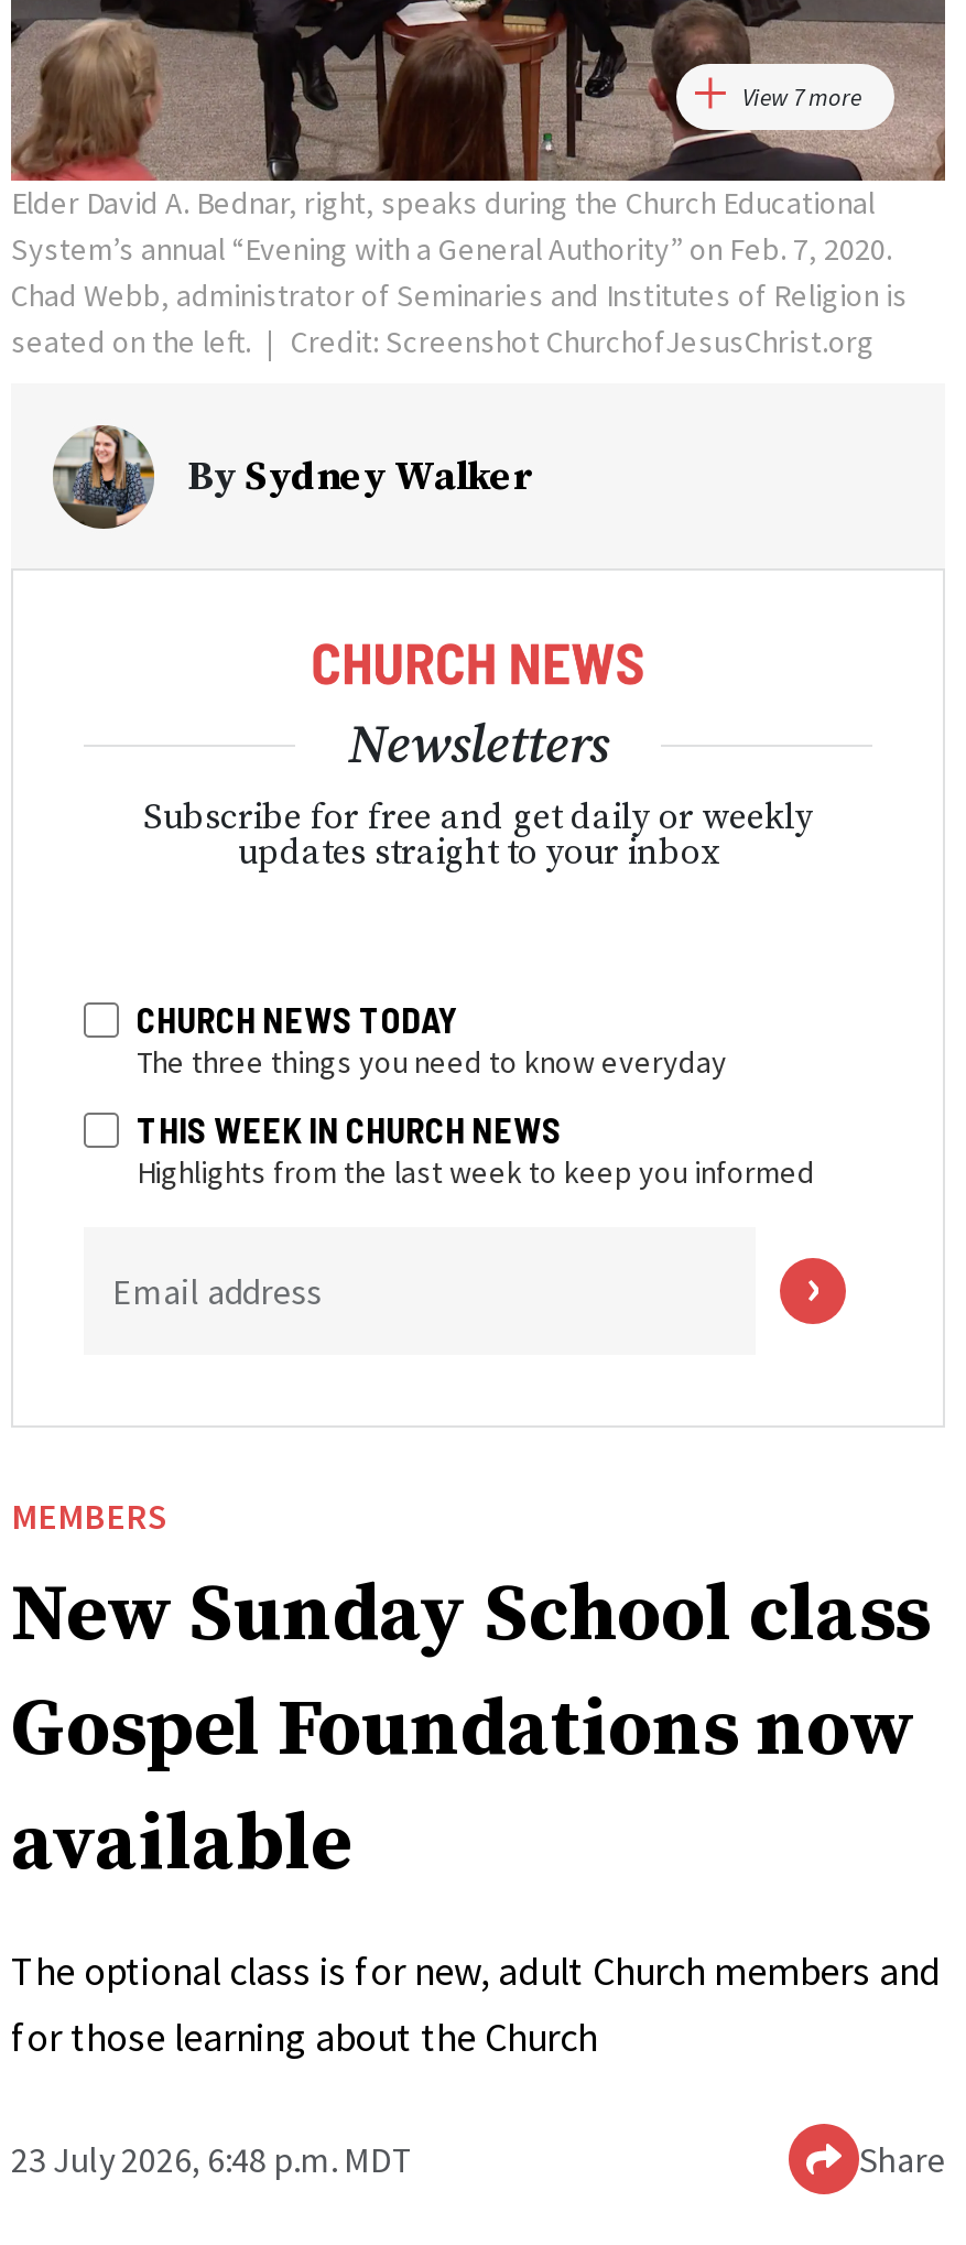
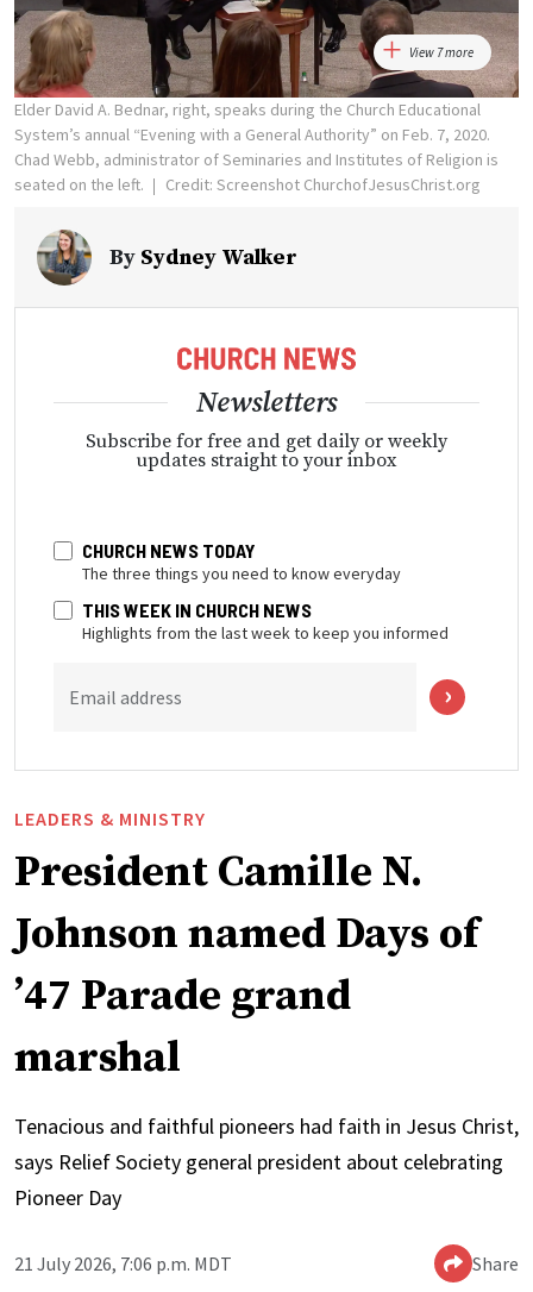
[11,1494,930,1895] MEMBERS | New Sunday School class | Gospel Foundations now | available -> [14,807,478,1085] LEADERS & MINISTRY | President Camille N. | Johnson named Days of | ’47 Parade grand | marshal
[11,1945,941,2062] The optional class is for new, adult Church members and | for those learning about the Church -> [14,1112,519,1211] Tenacious and faithful pioneers had faith in Jesus Christ, | says Relief Society general president about celebrating | Pioneer Day
[11,2137,414,2181] 23 July 2026, 6:48 p.m. MDT -> [14,1252,232,1275] 21 July 2026, 7:06 p.m. MDT

